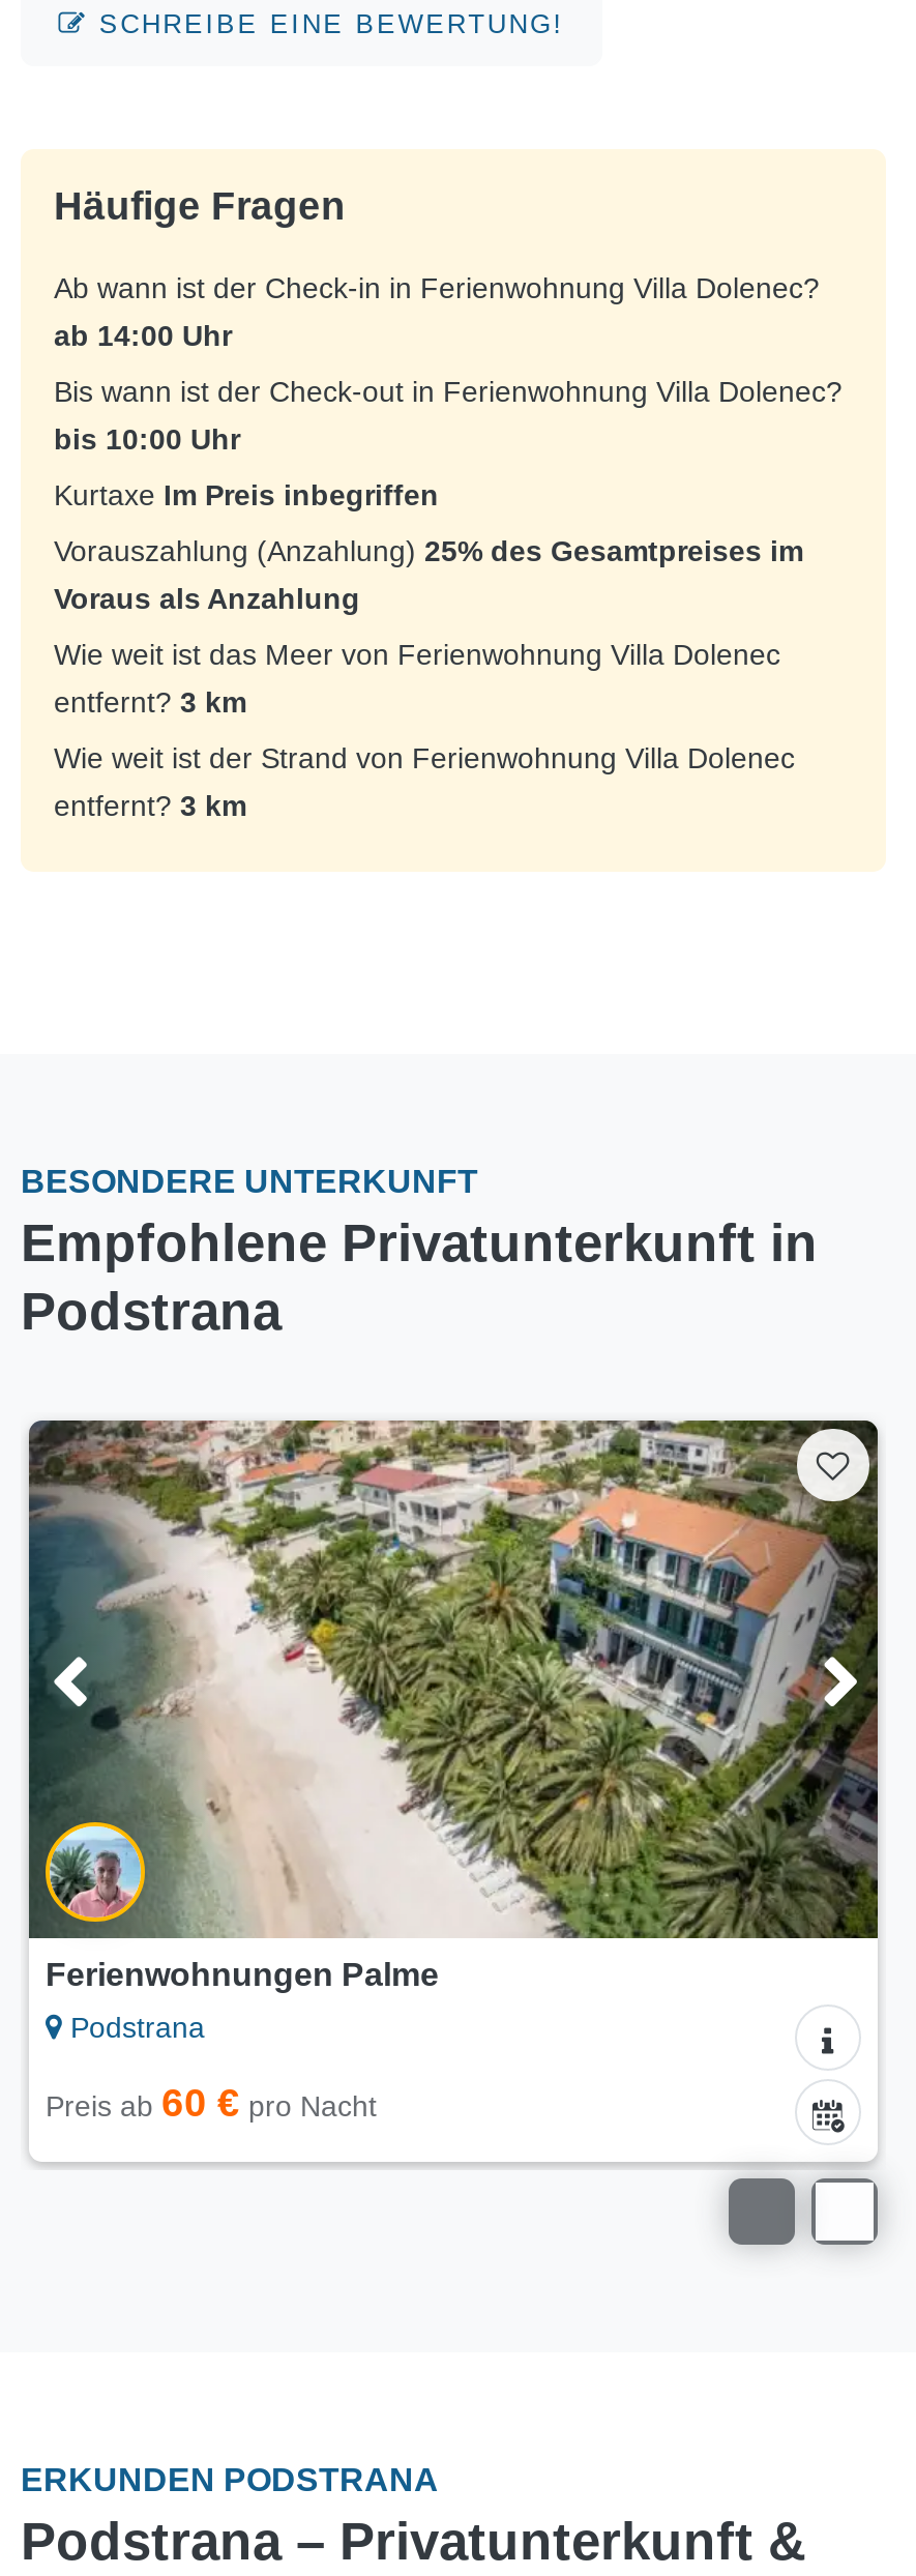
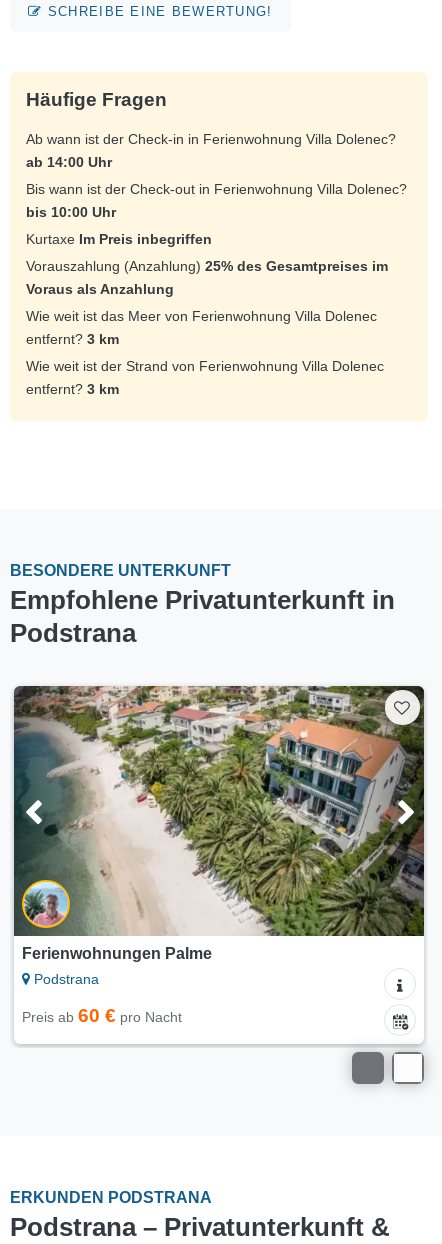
[46,1956,395,1991] Ferienwohnungen Mia -> [22,944,212,961] Ferienwohnungen Palme

